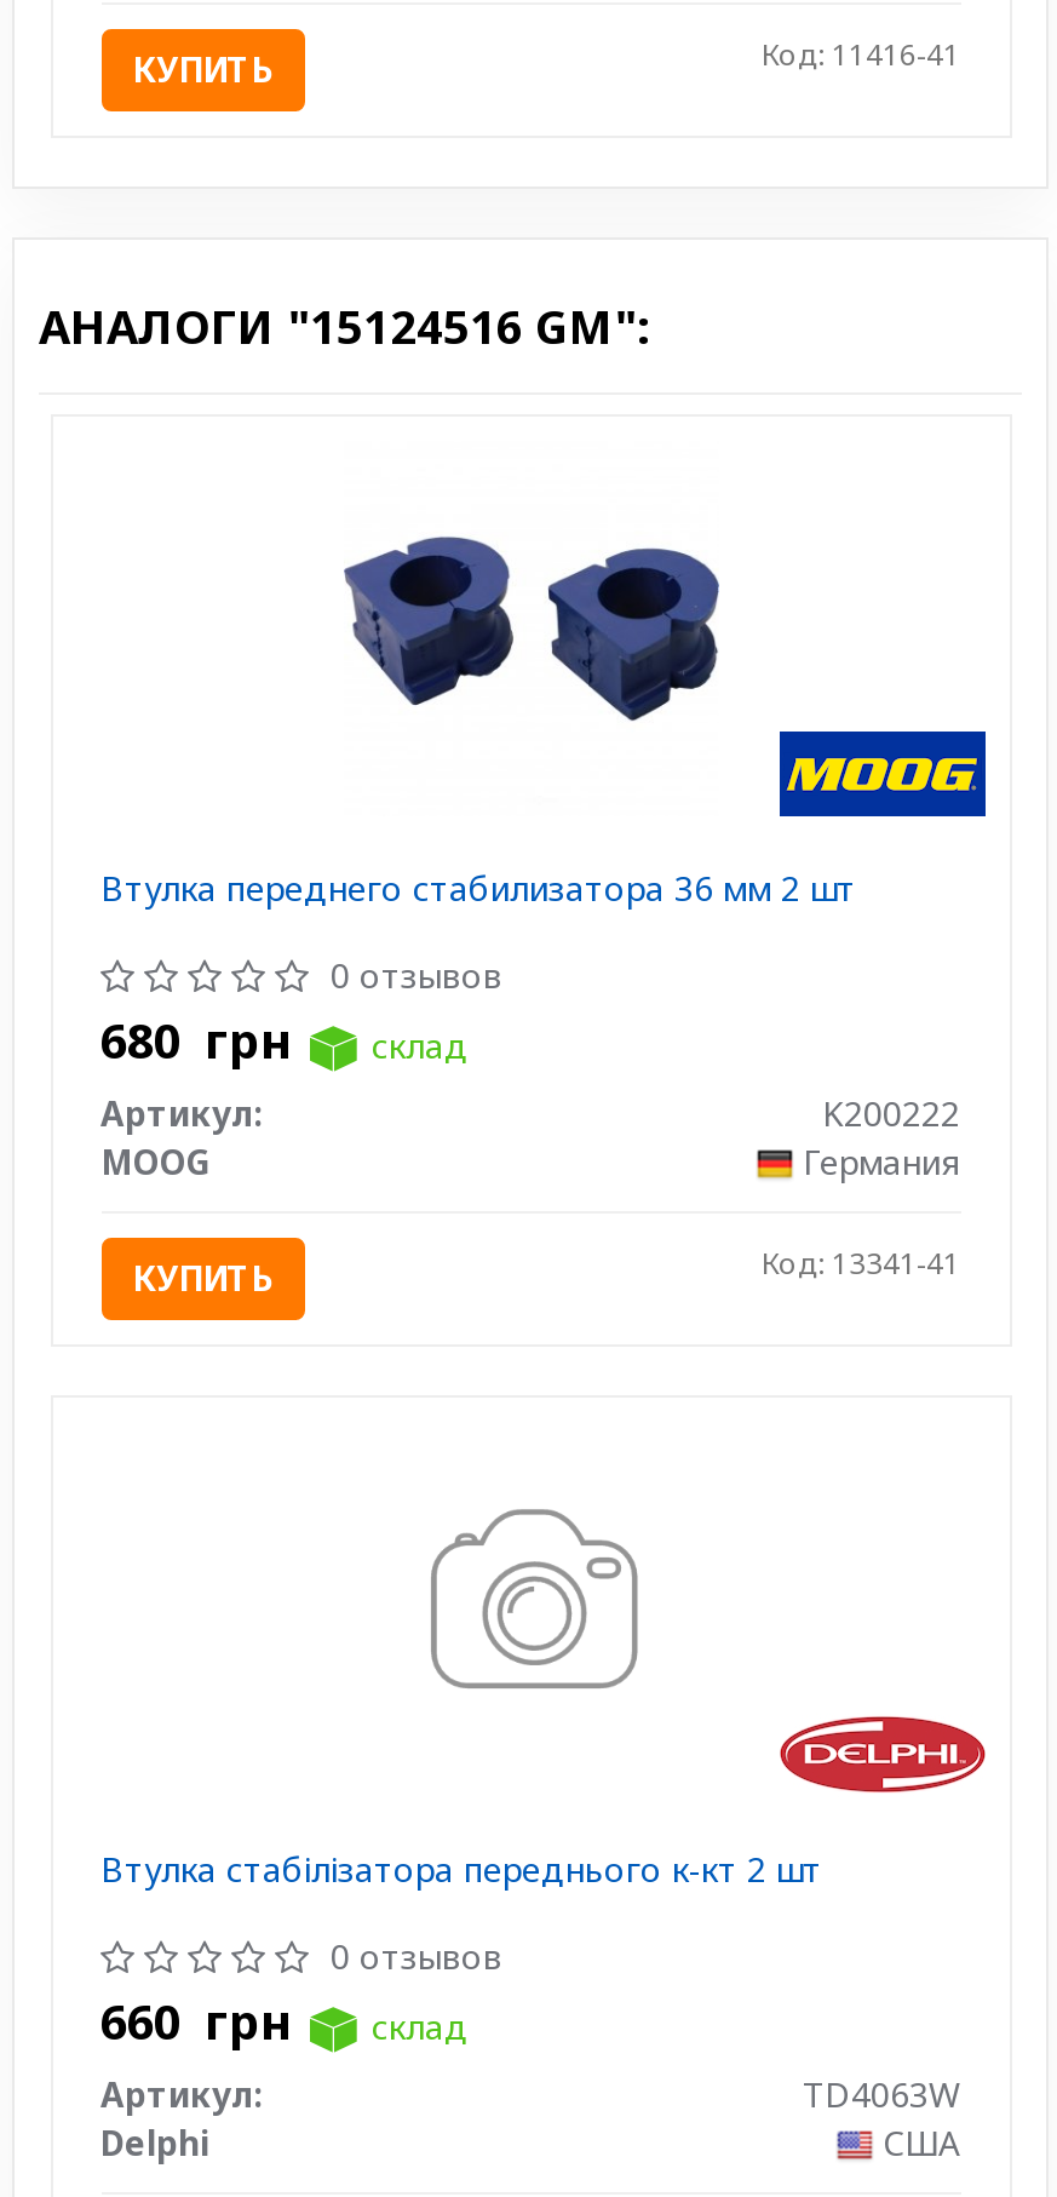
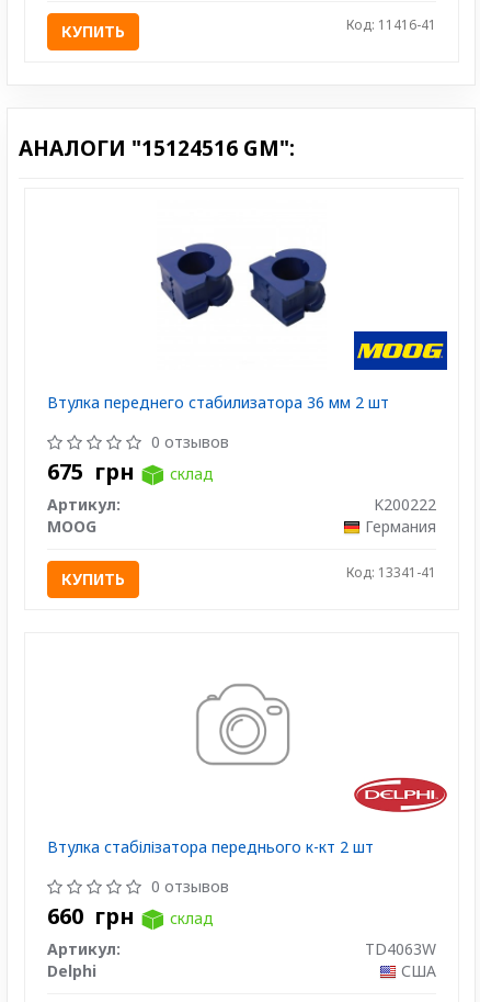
[100,1006,469,1072] 680 грн склад -> [47,456,213,486] 675 грн склад

